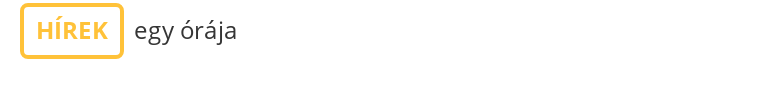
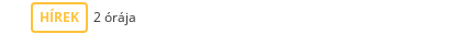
[134,13,238,47] egy órája -> [93,8,136,26] 2 órája

